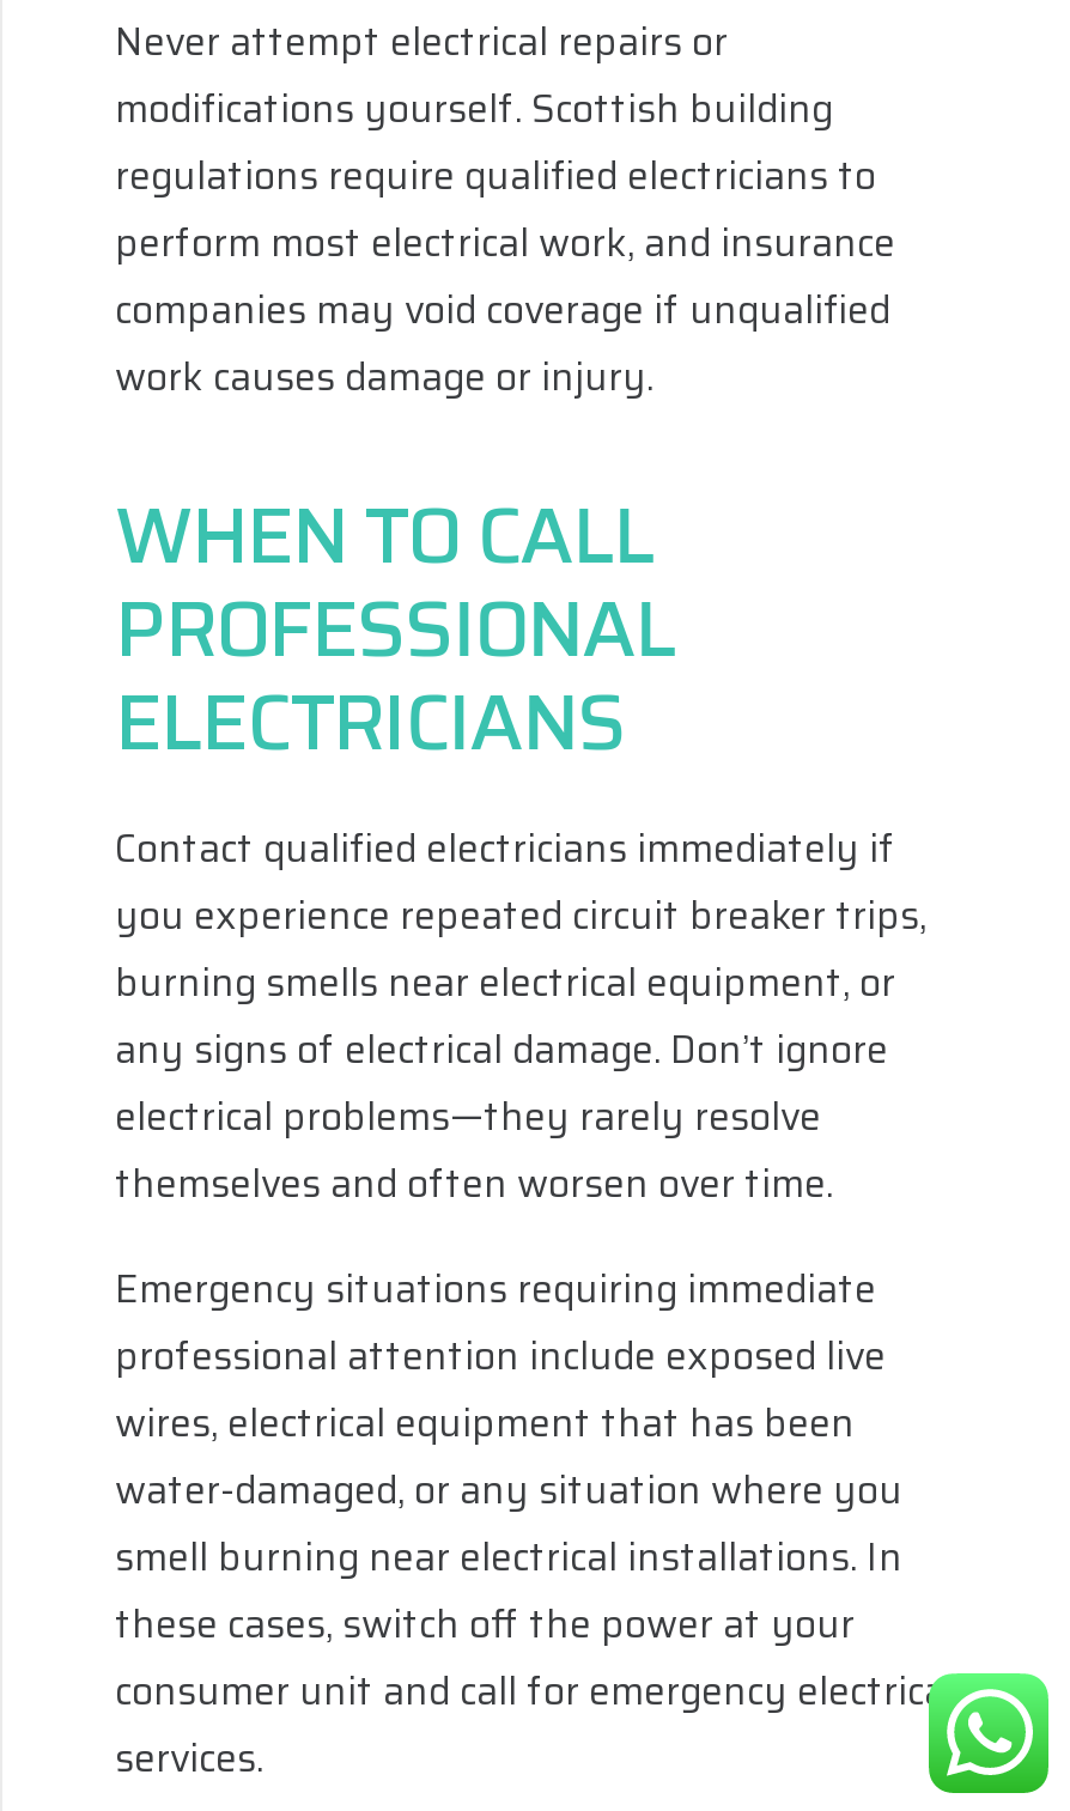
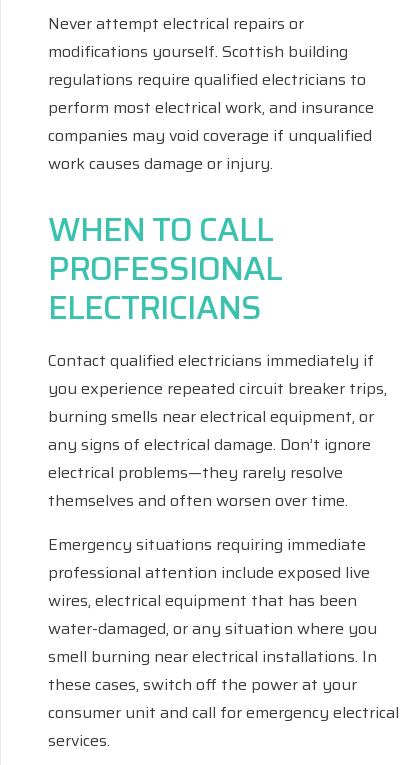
[926,1671,1051,1795] [image] -> none

